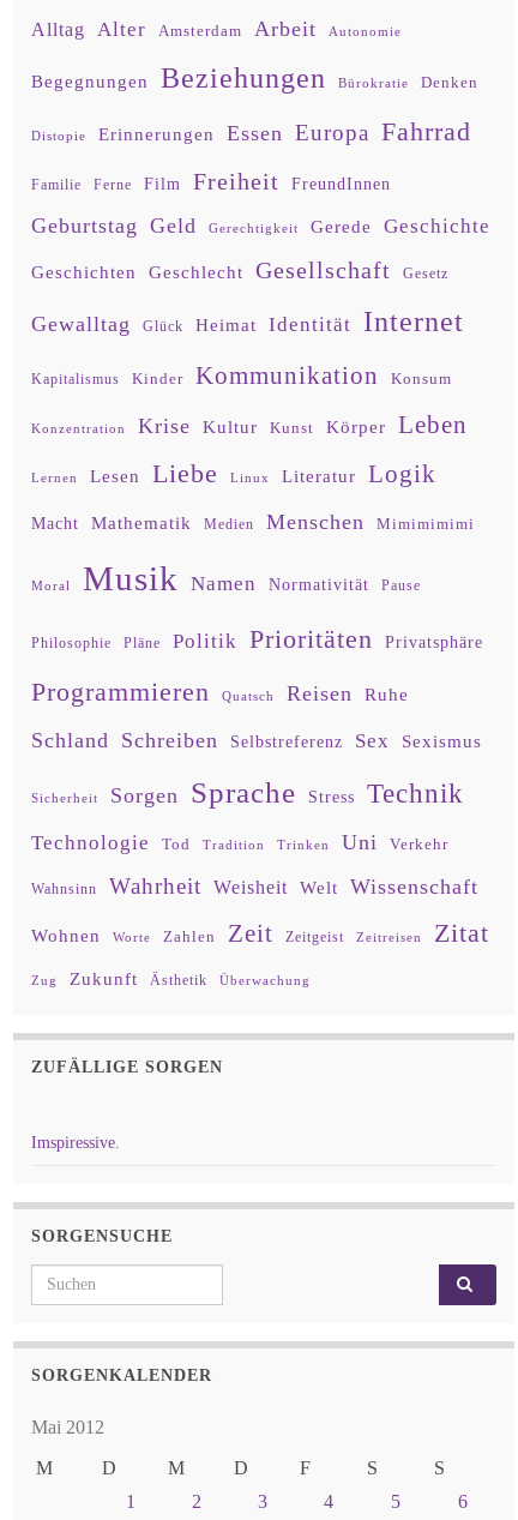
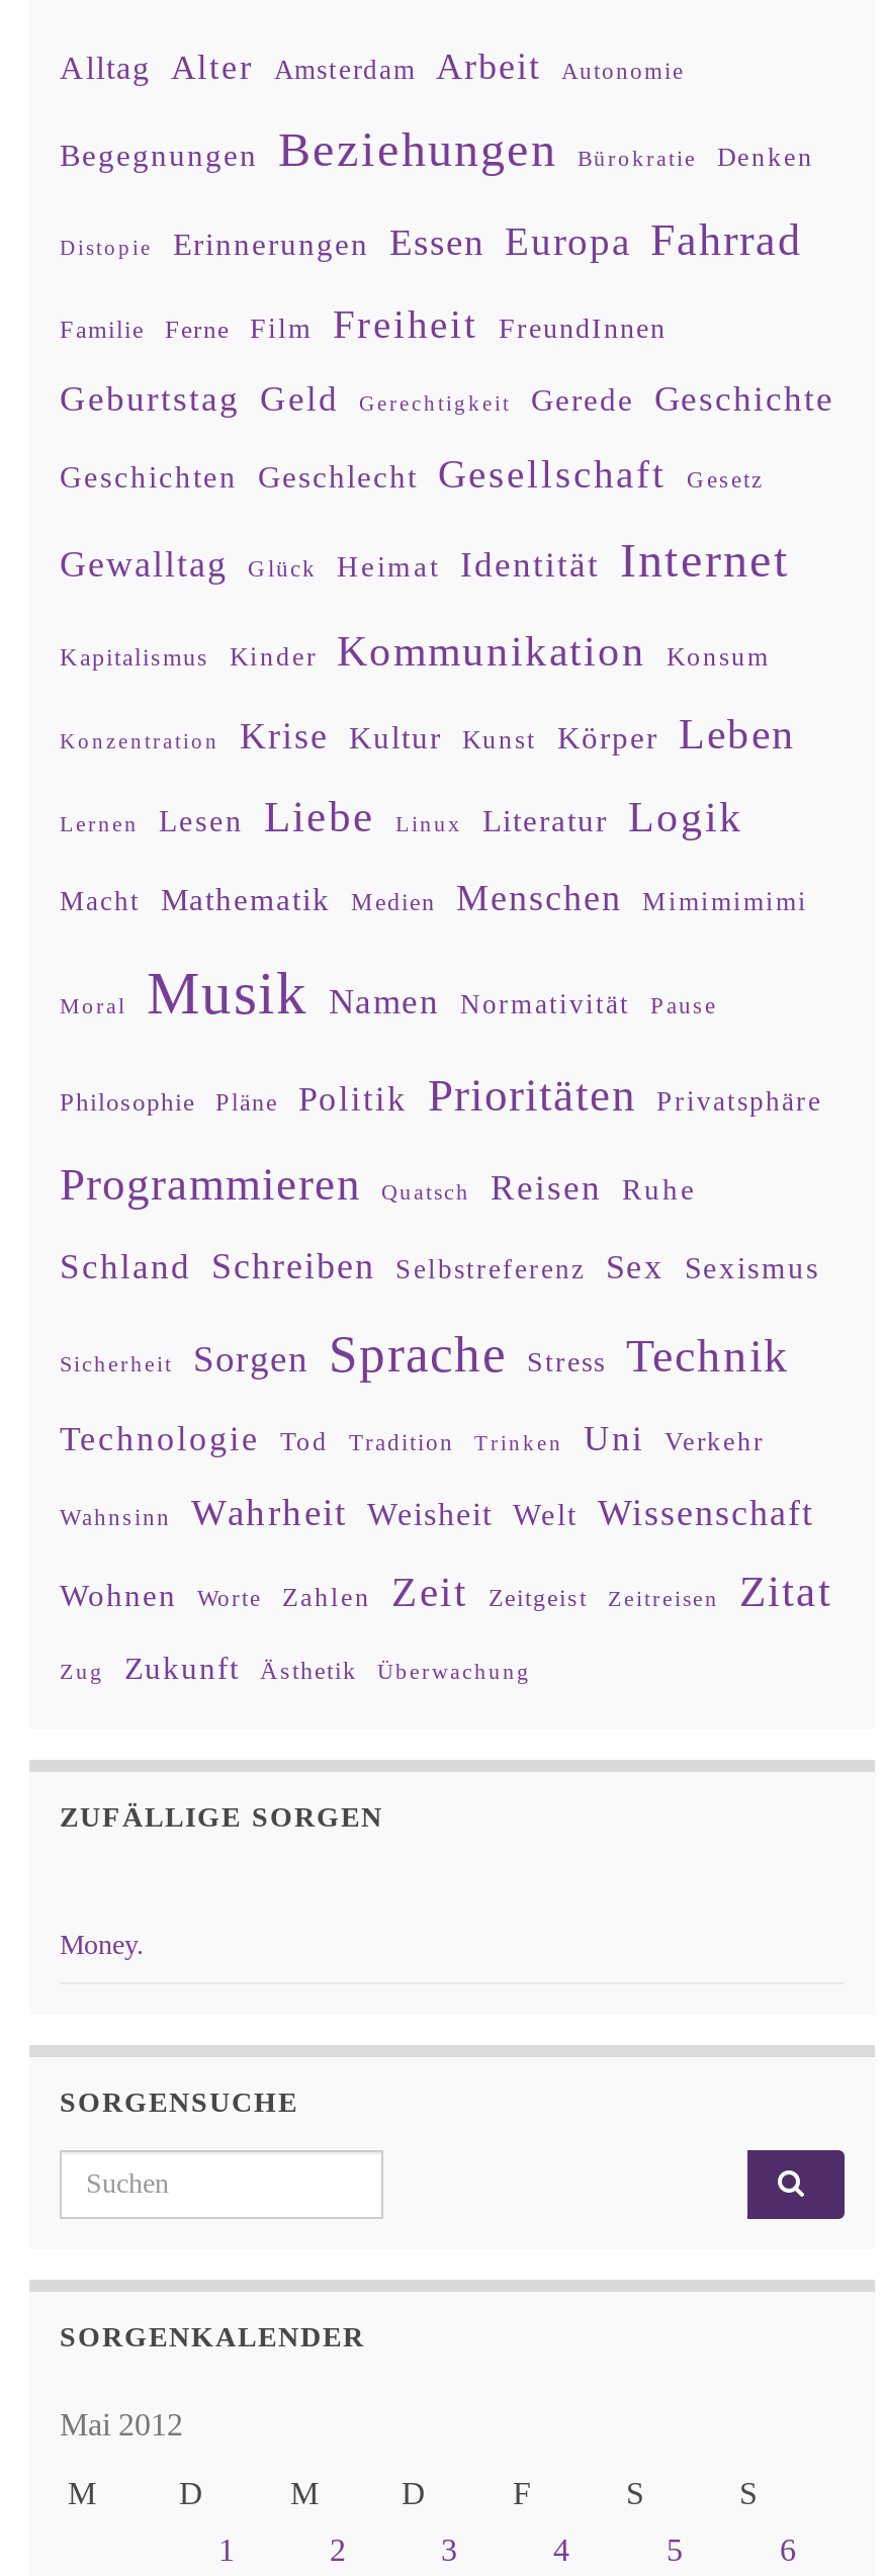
[31,1134,120,1152] Imspiressive. -> [60,1931,145,1961] Money.

